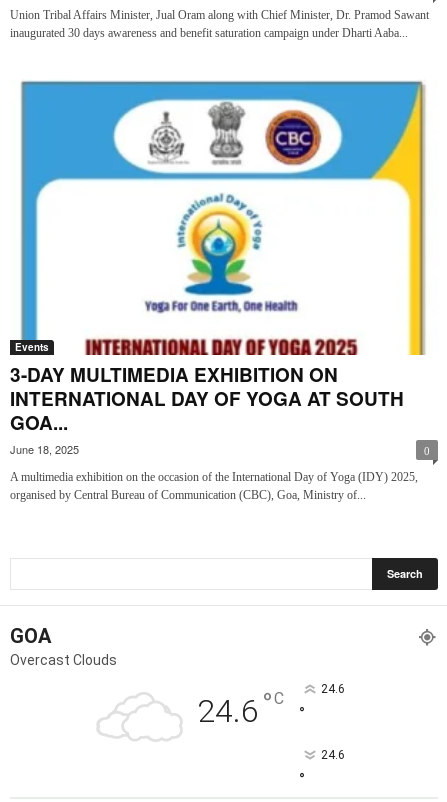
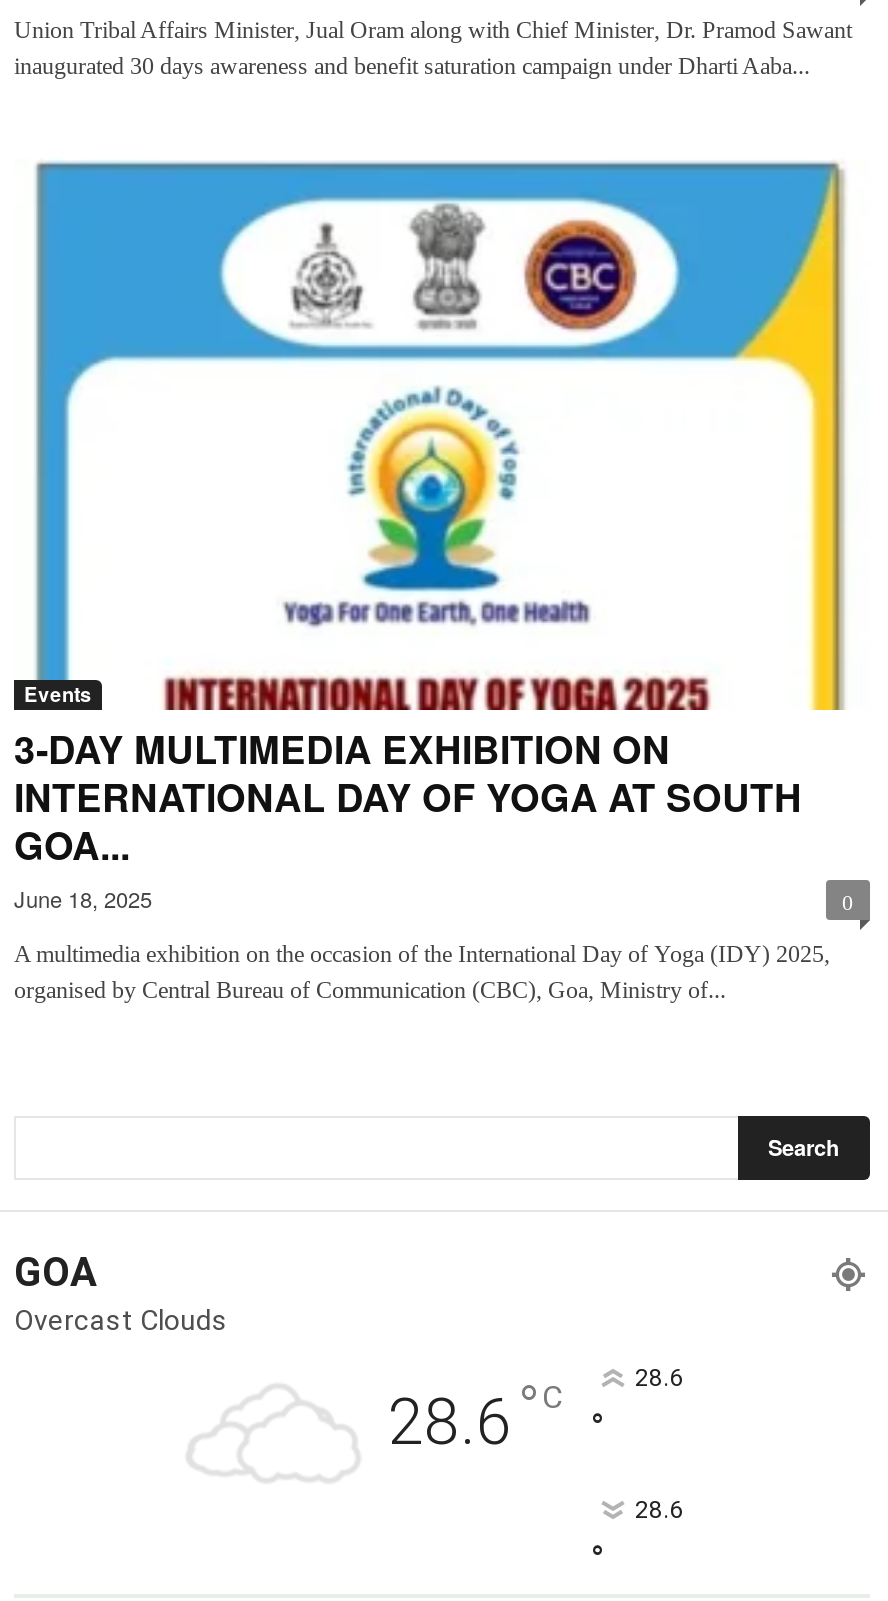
[197,686,284,730] 24.6 °C -> [388,1373,562,1461] 28.6 °C
[320,682,344,696] 24.6 -> [635,1365,683,1393] 28.6
[320,748,344,762] 24.6 -> [635,1497,683,1525] 28.6

